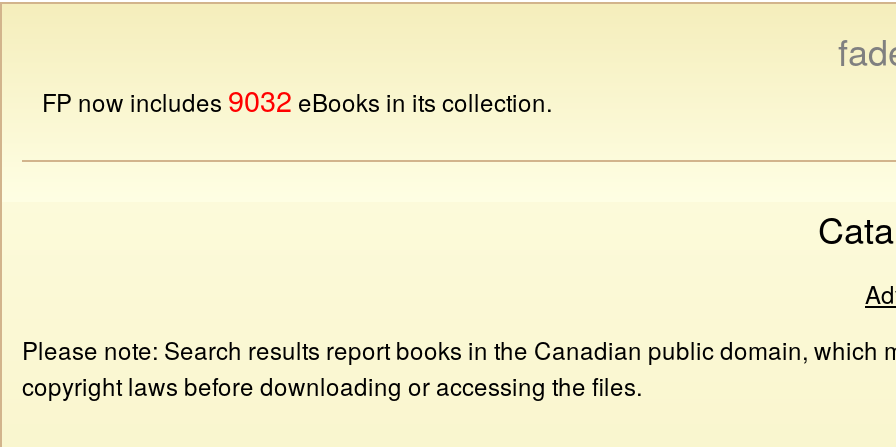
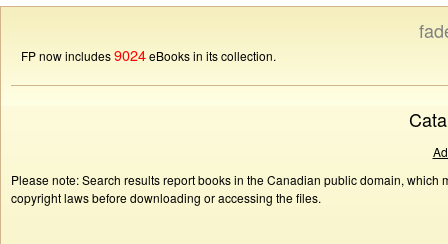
[42,78,552,120] FP now includes 9032 eBooks in its collection. -> [21,44,276,65] FP now includes 9024 eBooks in its collection.

